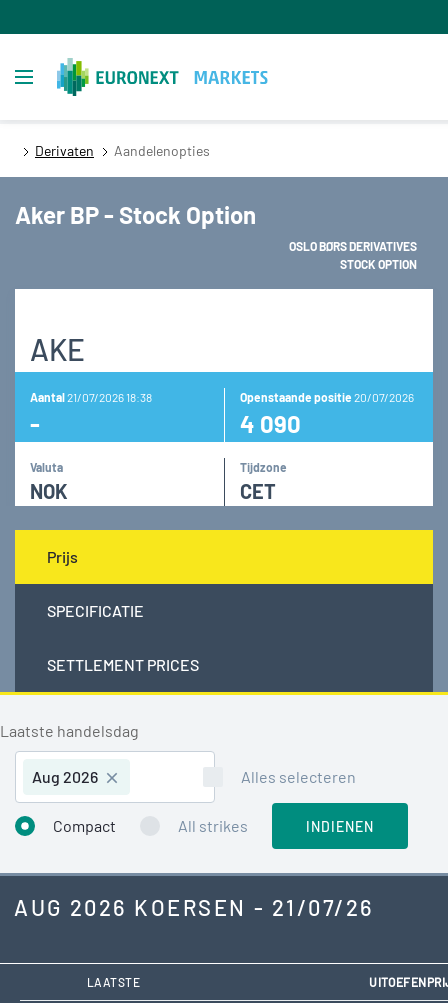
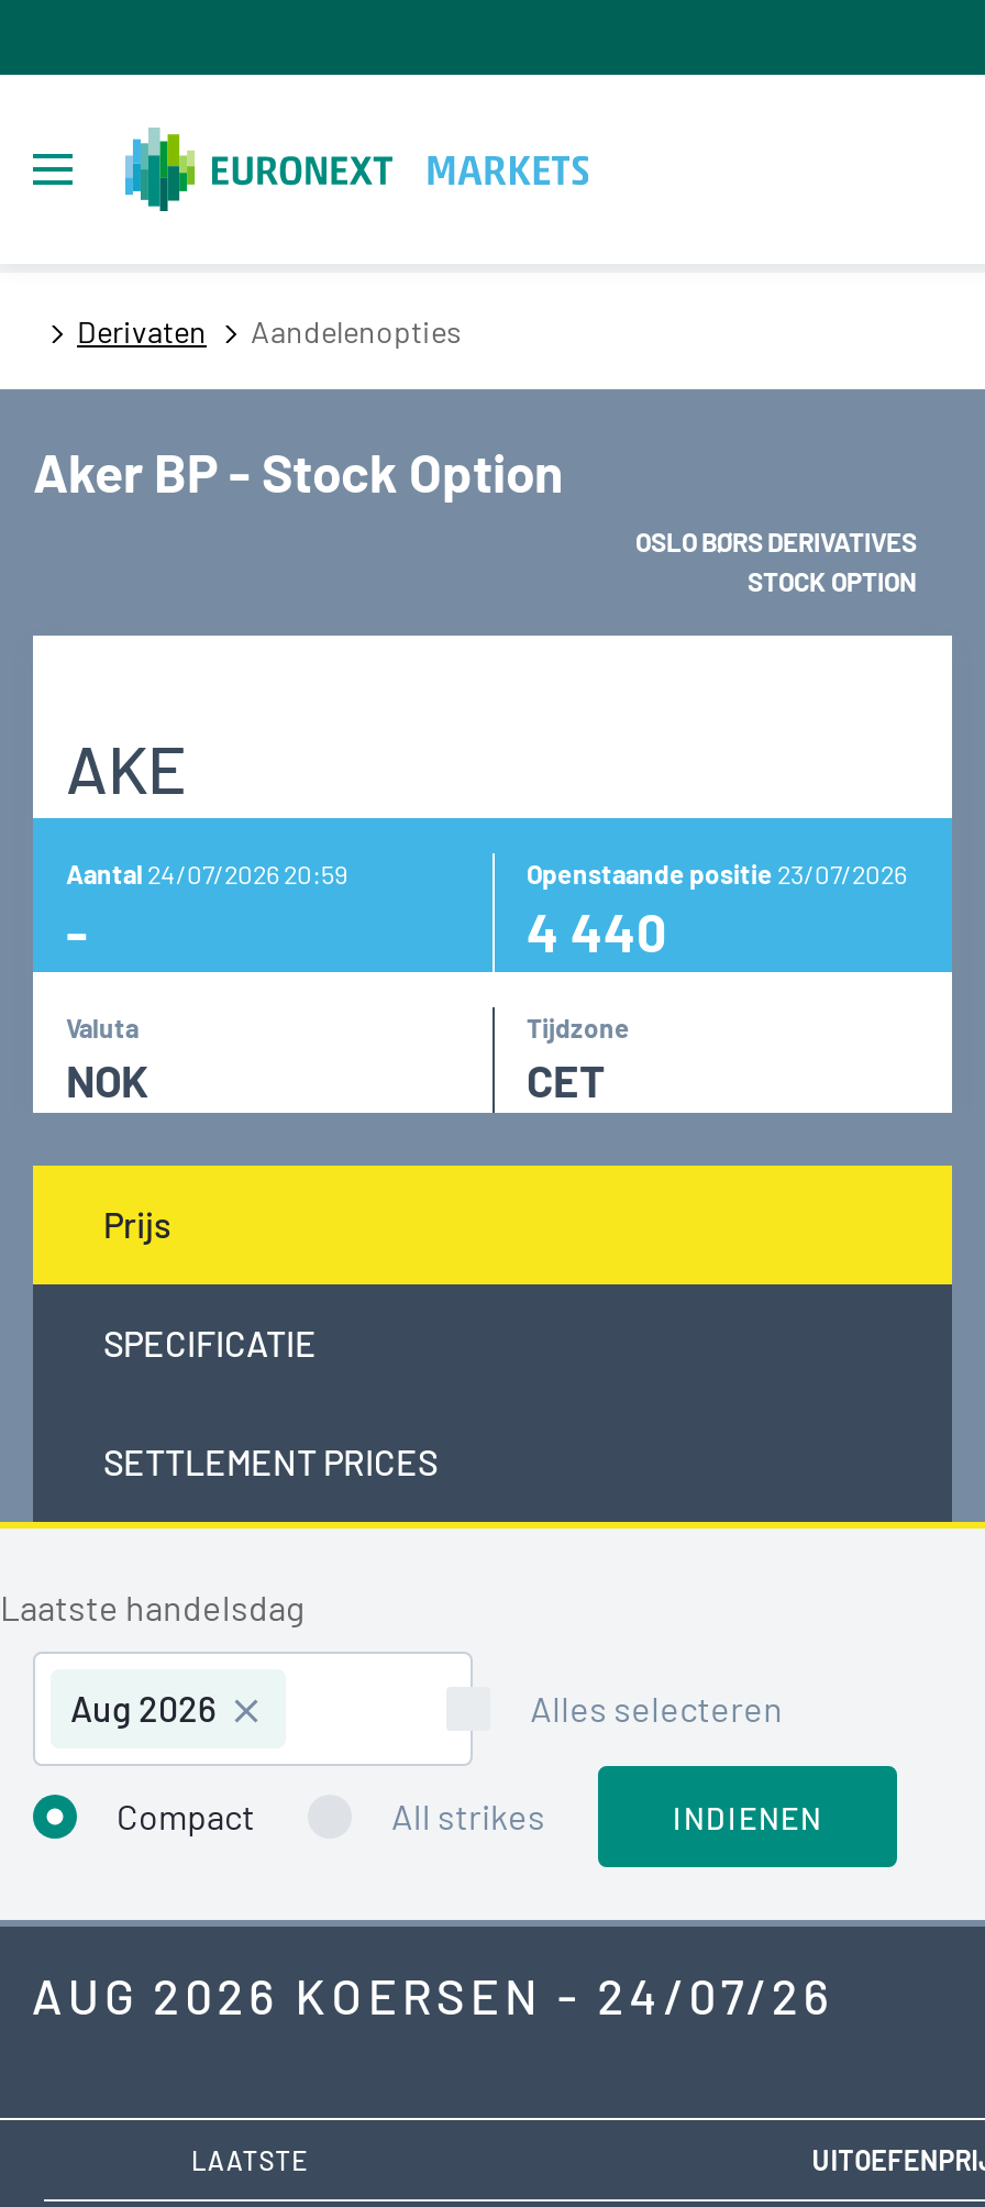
[30,390,152,404] Aantal 21/07/2026 18:38 -> [66,858,347,889] Aantal 24/07/2026 20:59
[239,390,413,404] Openstaande positie 20/07/2026 -> [527,858,907,889] Openstaande positie 23/07/2026
[239,409,300,438] 4 090 -> [527,900,667,963] 4 440
[14,894,375,920] AUG 2026 KOERSEN - 21/07/26 -> [32,1966,835,2023] AUG 2026 KOERSEN - 24/07/26

